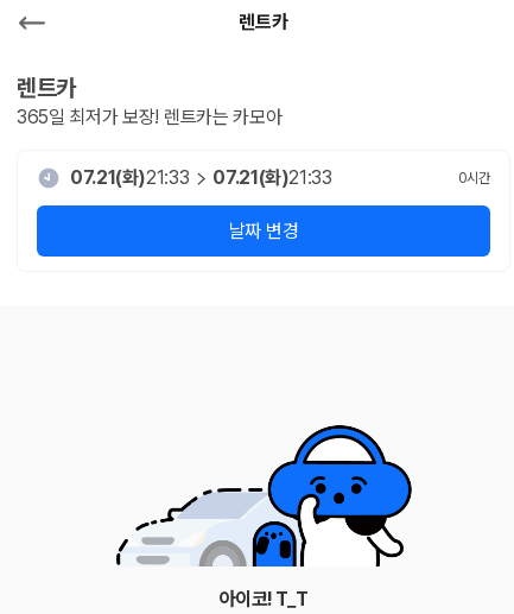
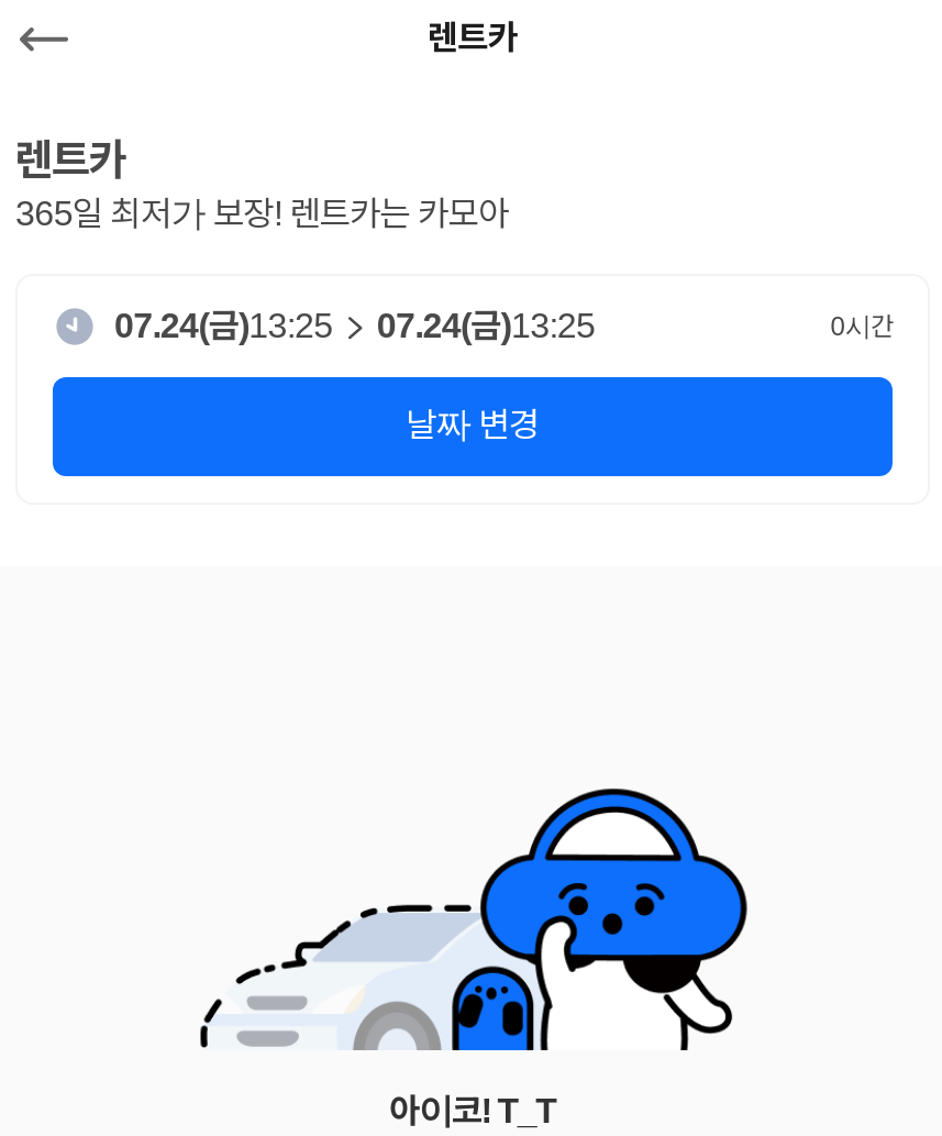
[70,166,332,189] 07.21(화)21:33 | 07.21(화)21:33 -> [114,307,595,344] 07.24(금)13:25 | 07.24(금)13:25

